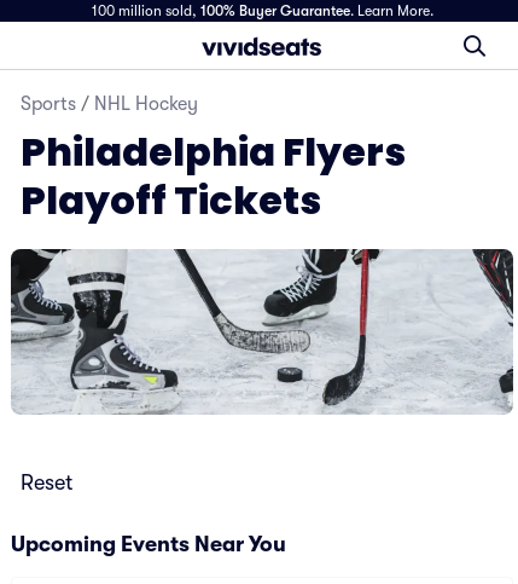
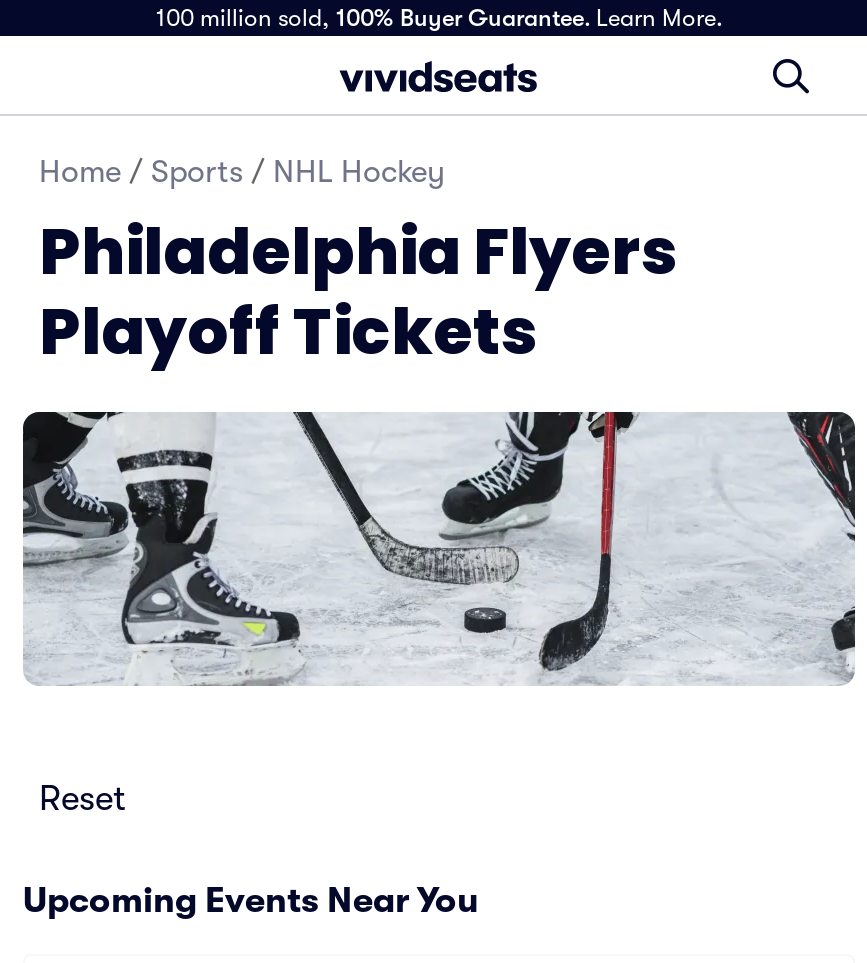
[21,93,198,115] Sports / NHL Hockey -> [39,154,445,190] Home / Sports / NHL Hockey

